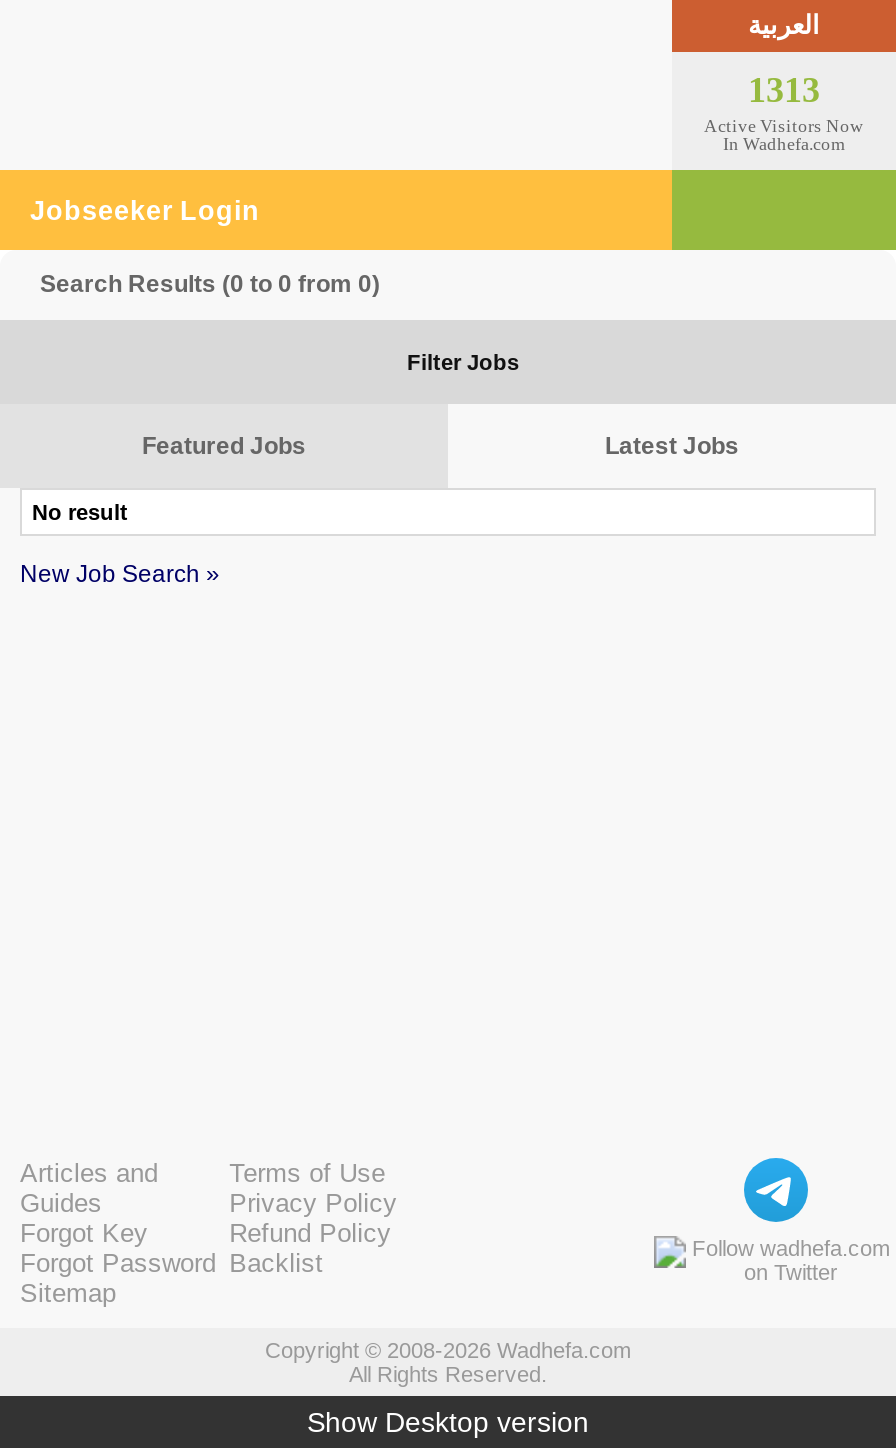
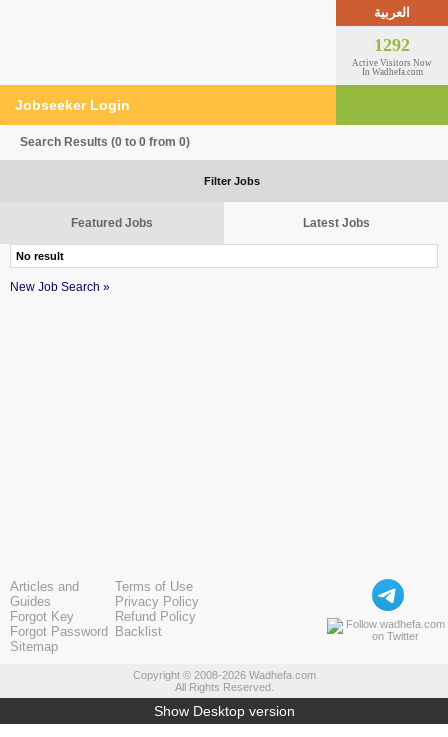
[748,70,820,110] 1313 -> [374,35,410,55] 1292

